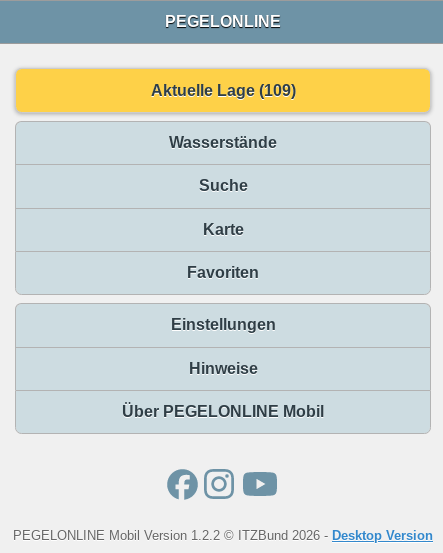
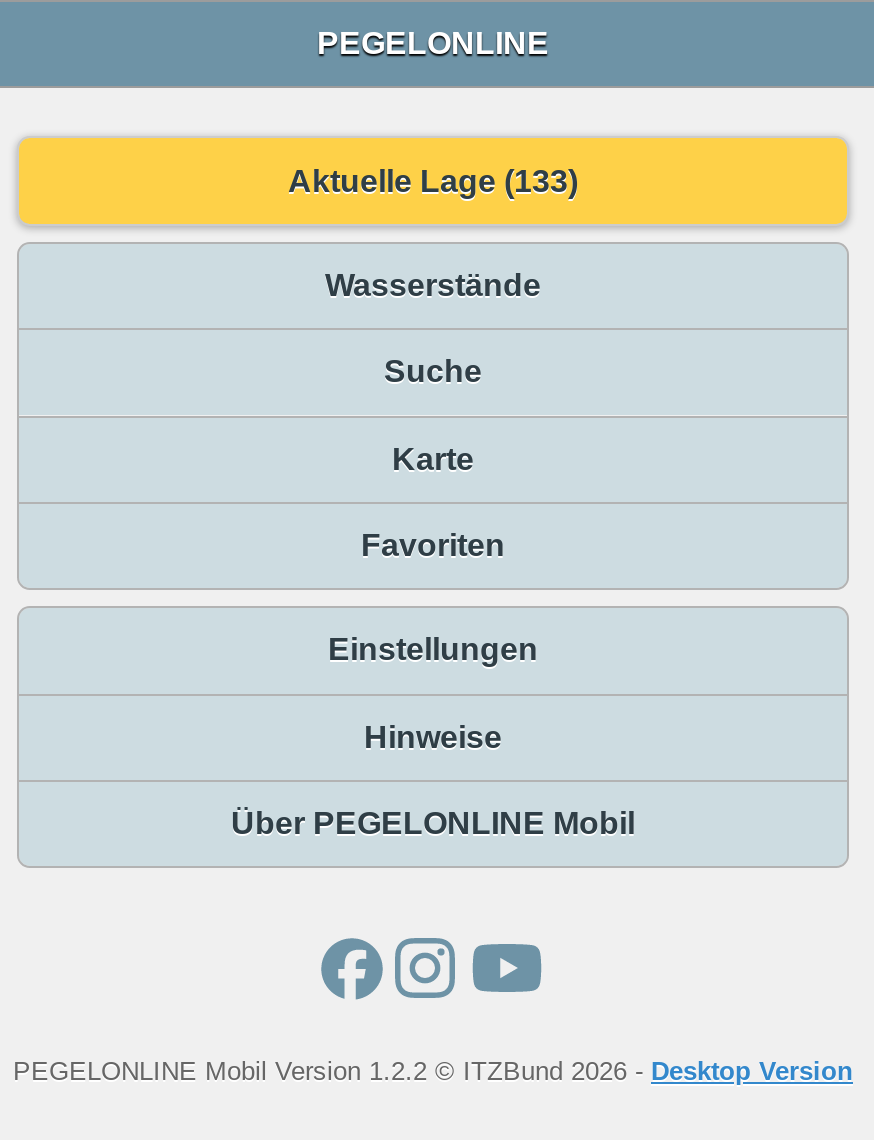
[150,82,295,99] Aktuelle Lage (109) -> [288,163,578,197] Aktuelle Lage (133)

